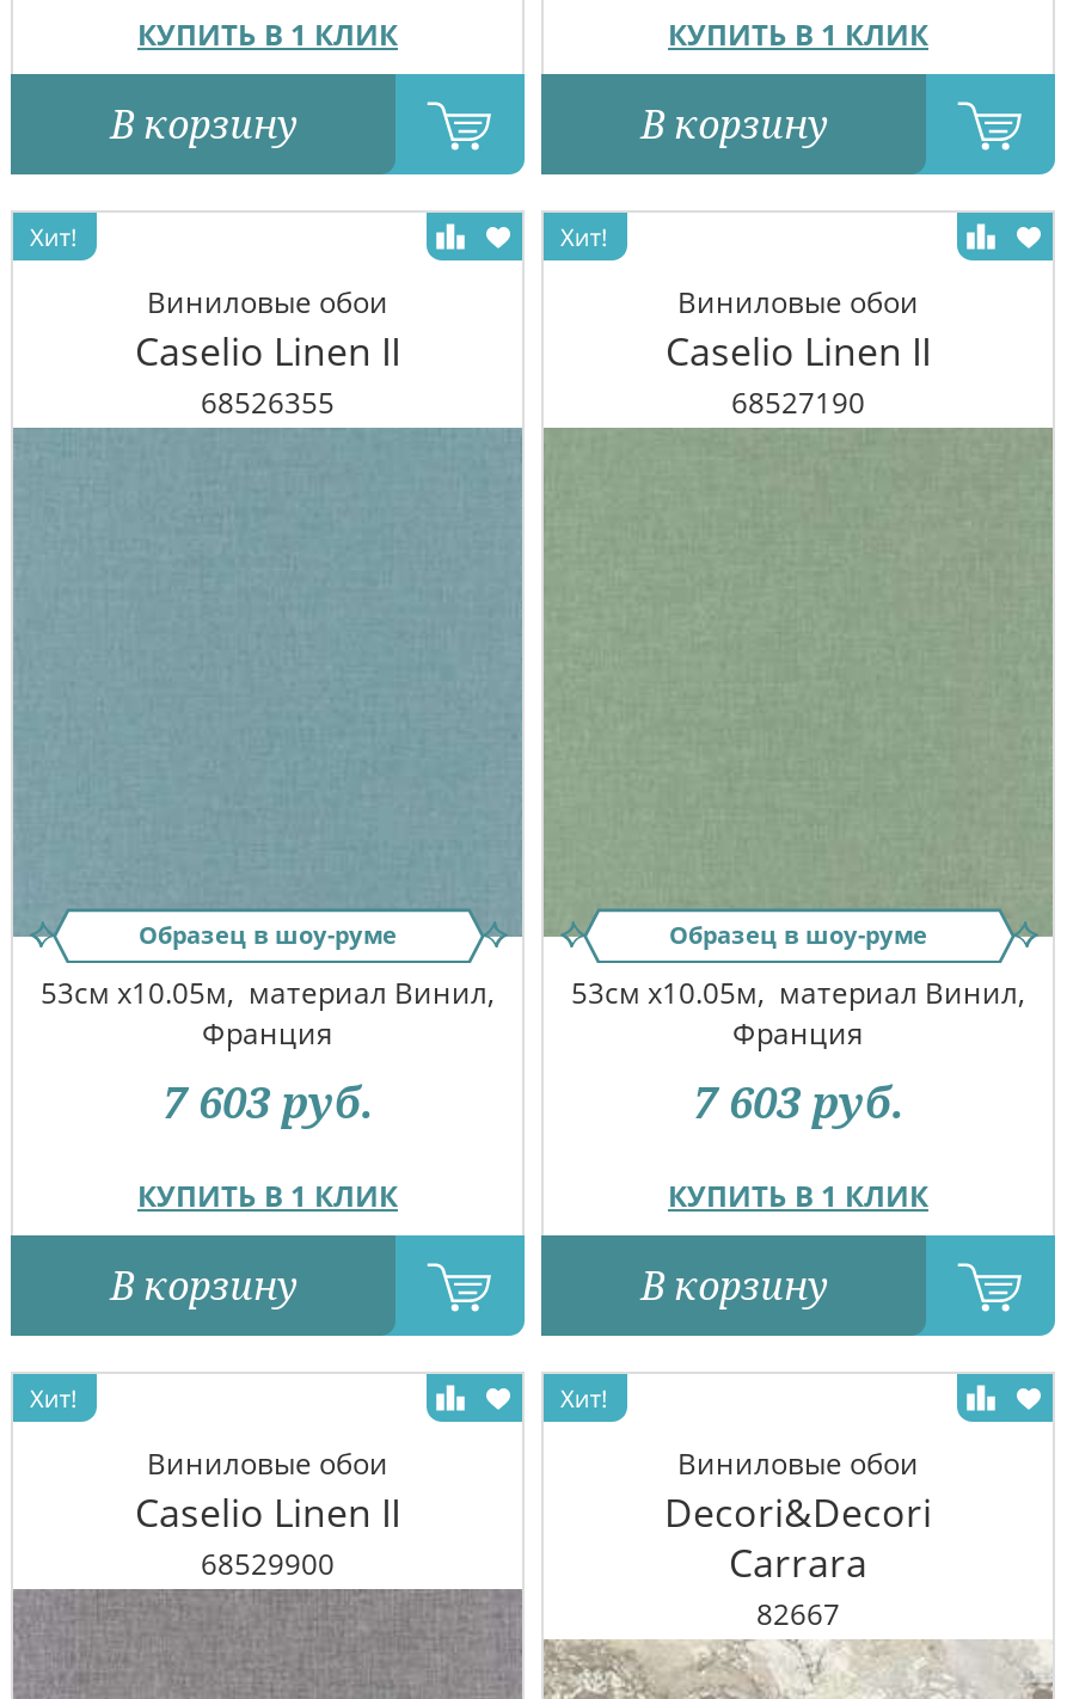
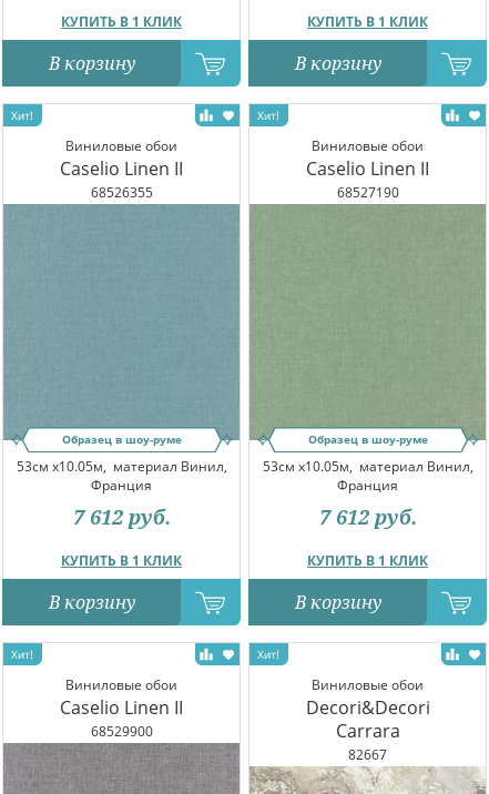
[162,1073,373,1130] 7 603 руб. -> [73,503,170,530] 7 612 руб.
[693,1073,903,1130] 7 603 руб. -> [319,503,416,530] 7 612 руб.

